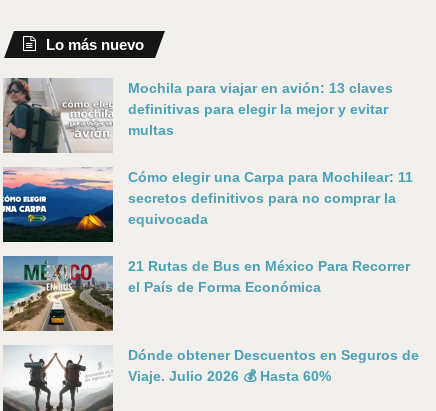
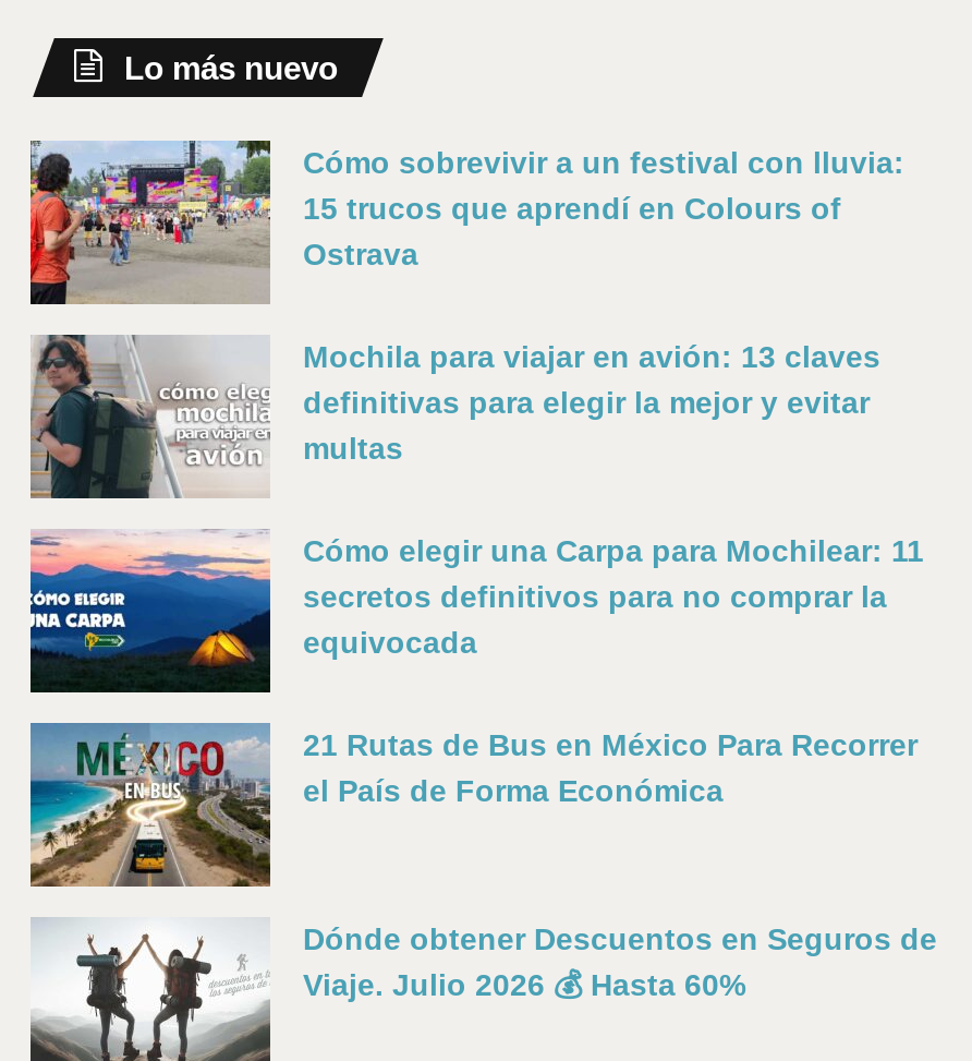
none -> [28,138,904,306] [image] | Cómo sobrevivir a un festival con lluvia: | 15 trucos que aprendí en Colours of | Ostrava

